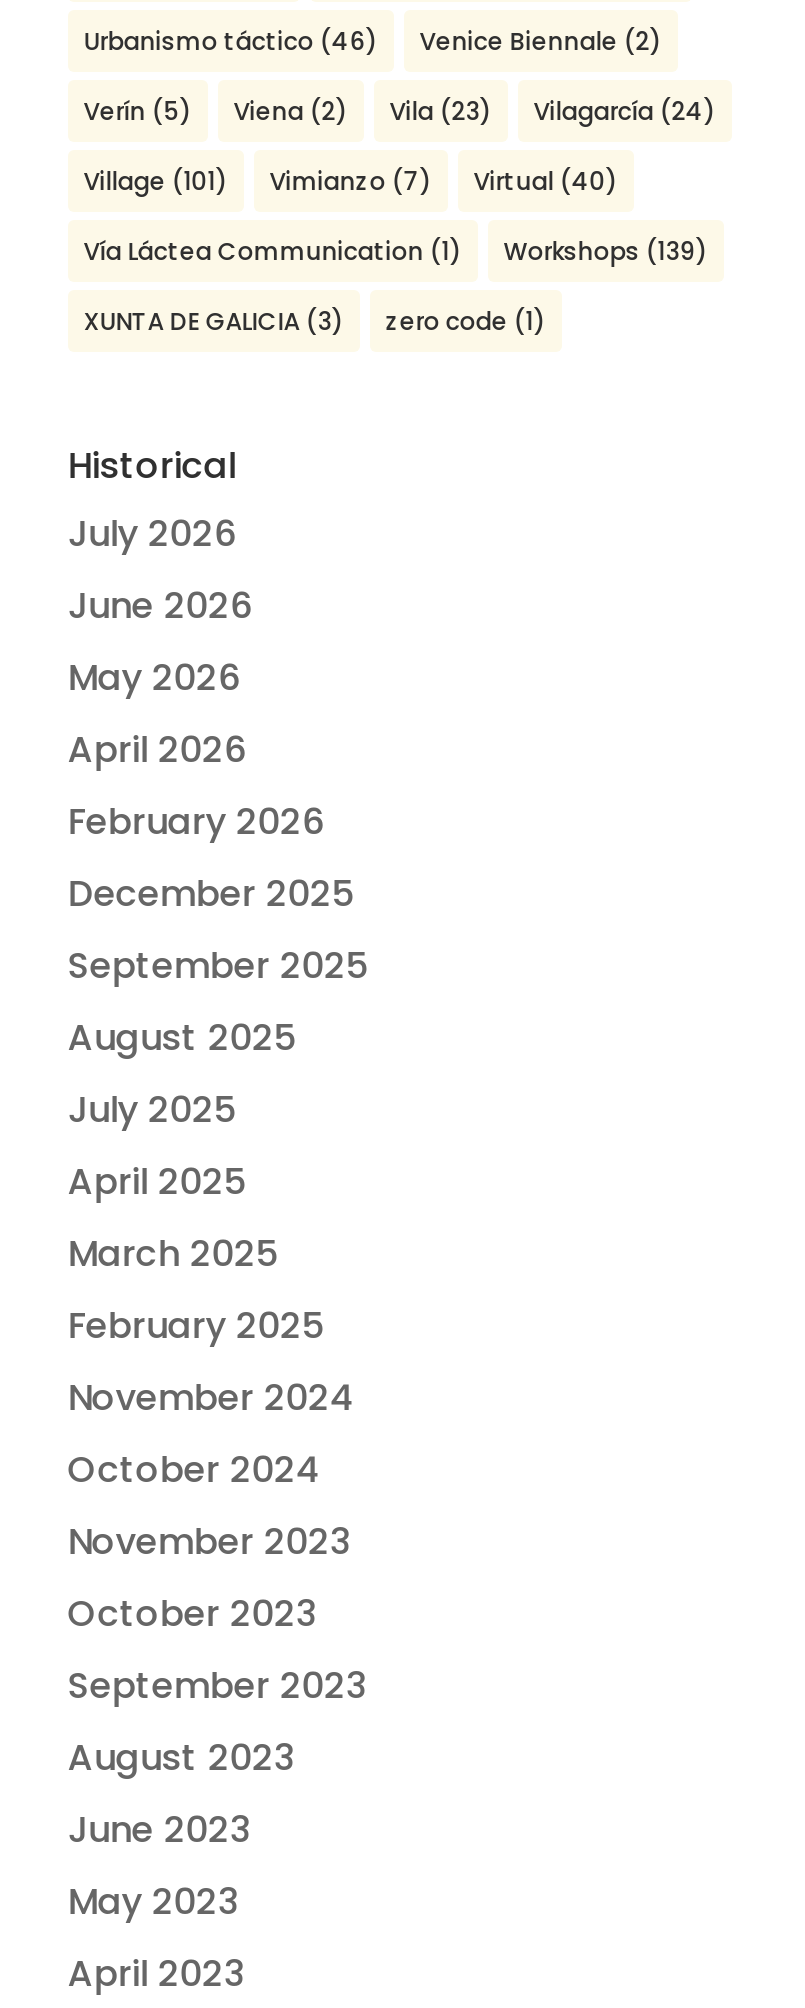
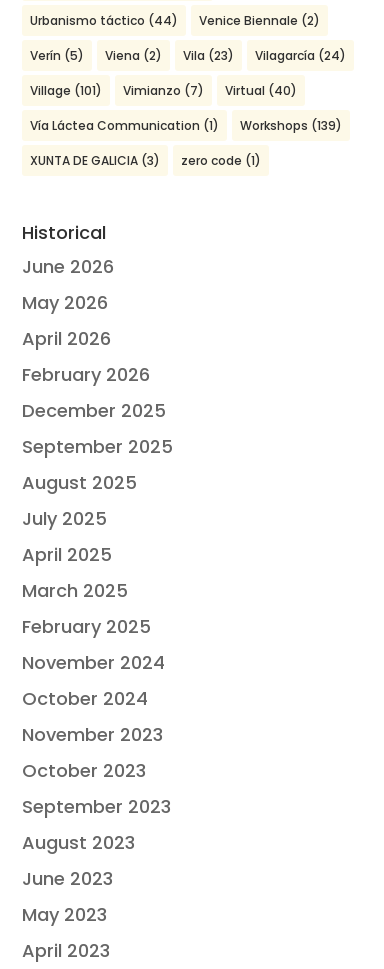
[84,25,378,59] Urbanismo táctico (46) -> [30,12,178,29] Urbanismo táctico (44)
[68,507,236,557] July 2026 -> none

